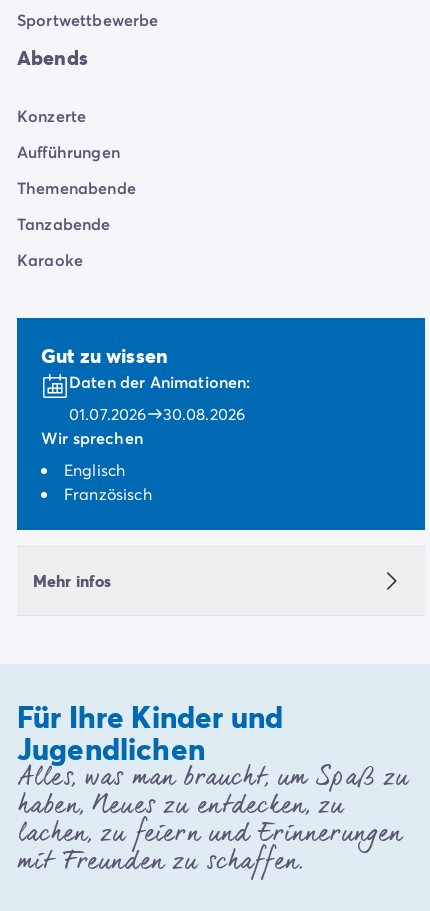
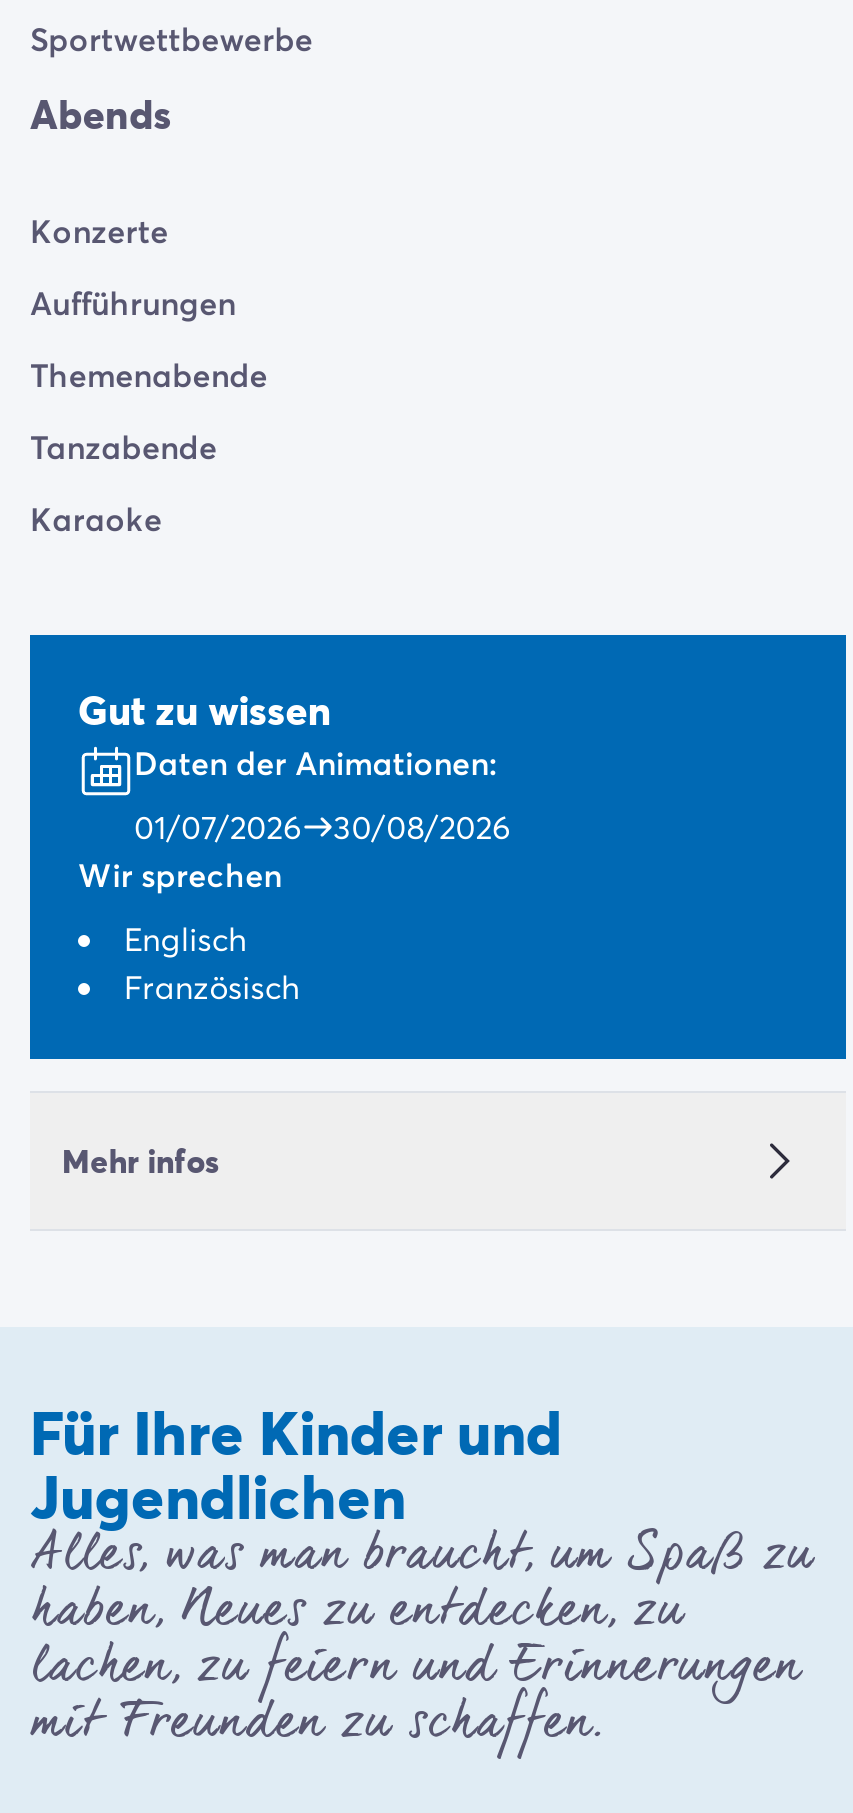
[69,403,147,424] 01.07.2026 -> [134,805,301,847] 01/07/2026
[163,403,245,424] 30.08.2026 -> [333,805,510,847] 30/08/2026

